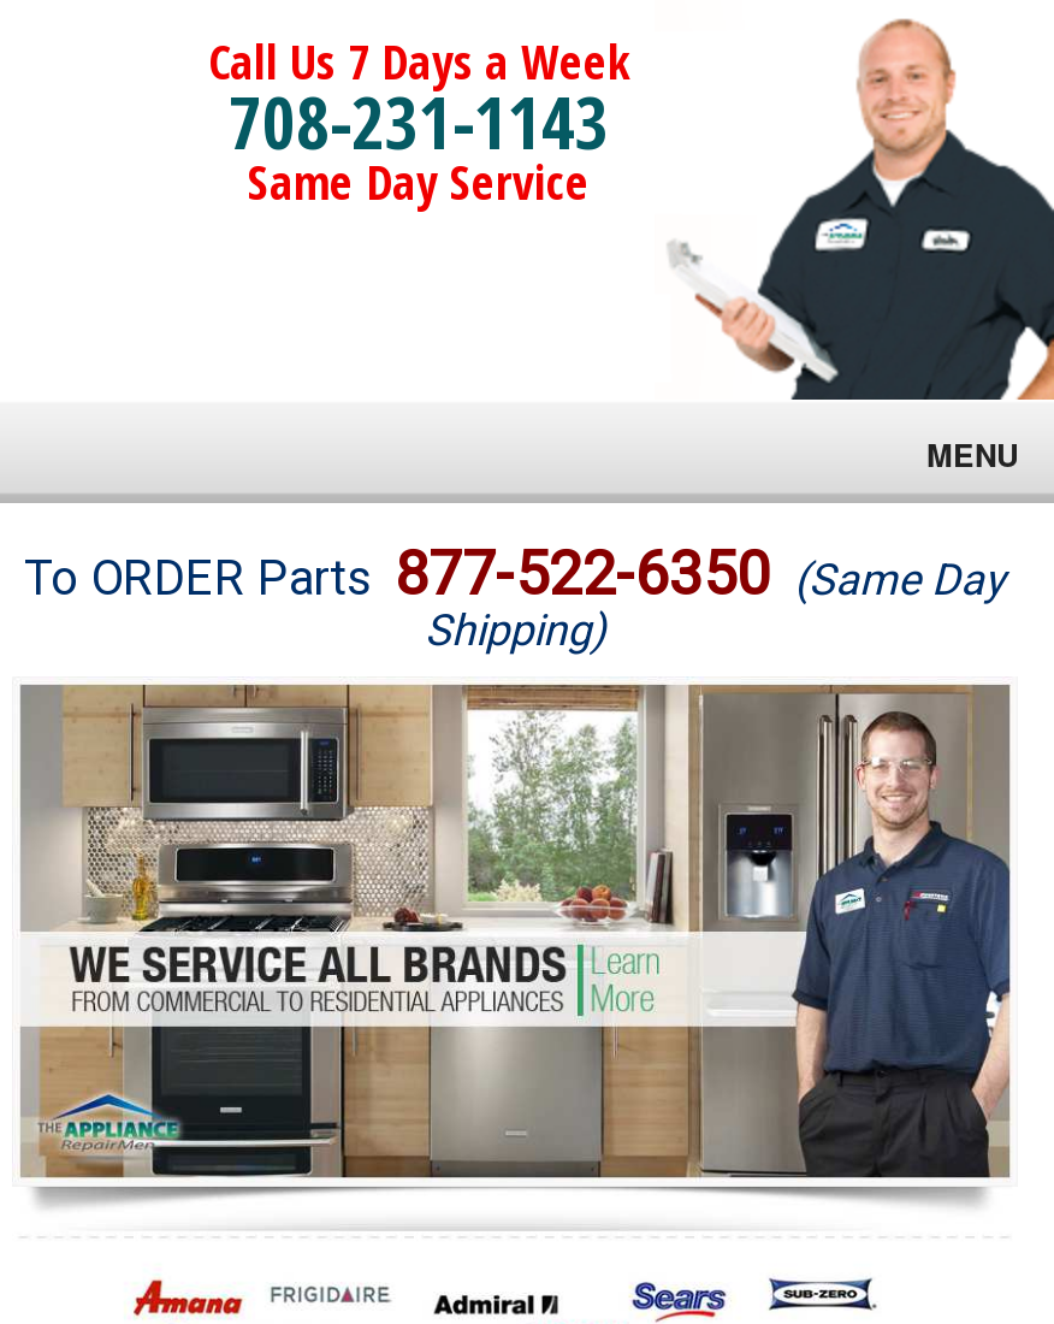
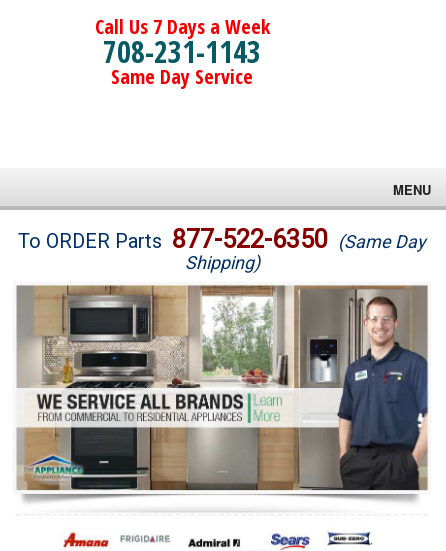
[669,17,1047,402] [image] -> none

